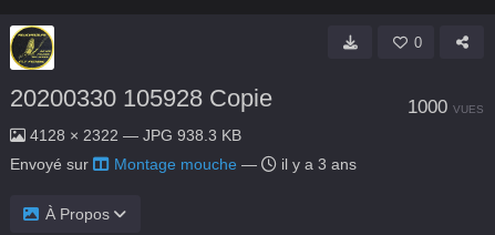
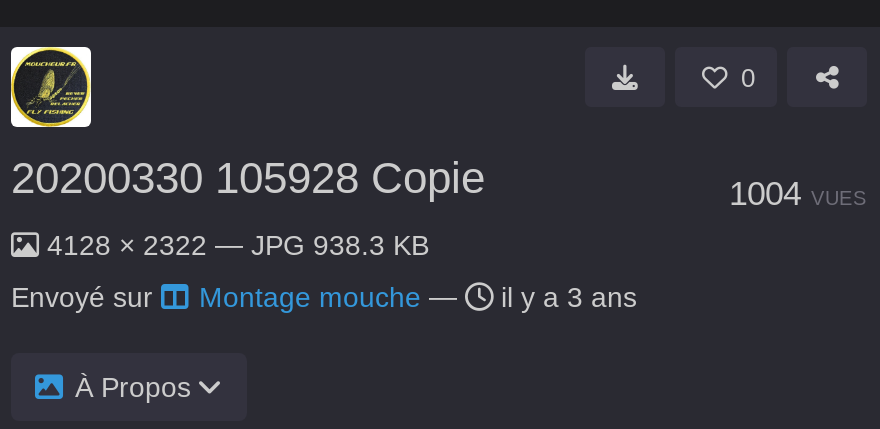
[408,96,484,117] 1000 VUES -> [729,175,867,213] 1004 VUES

